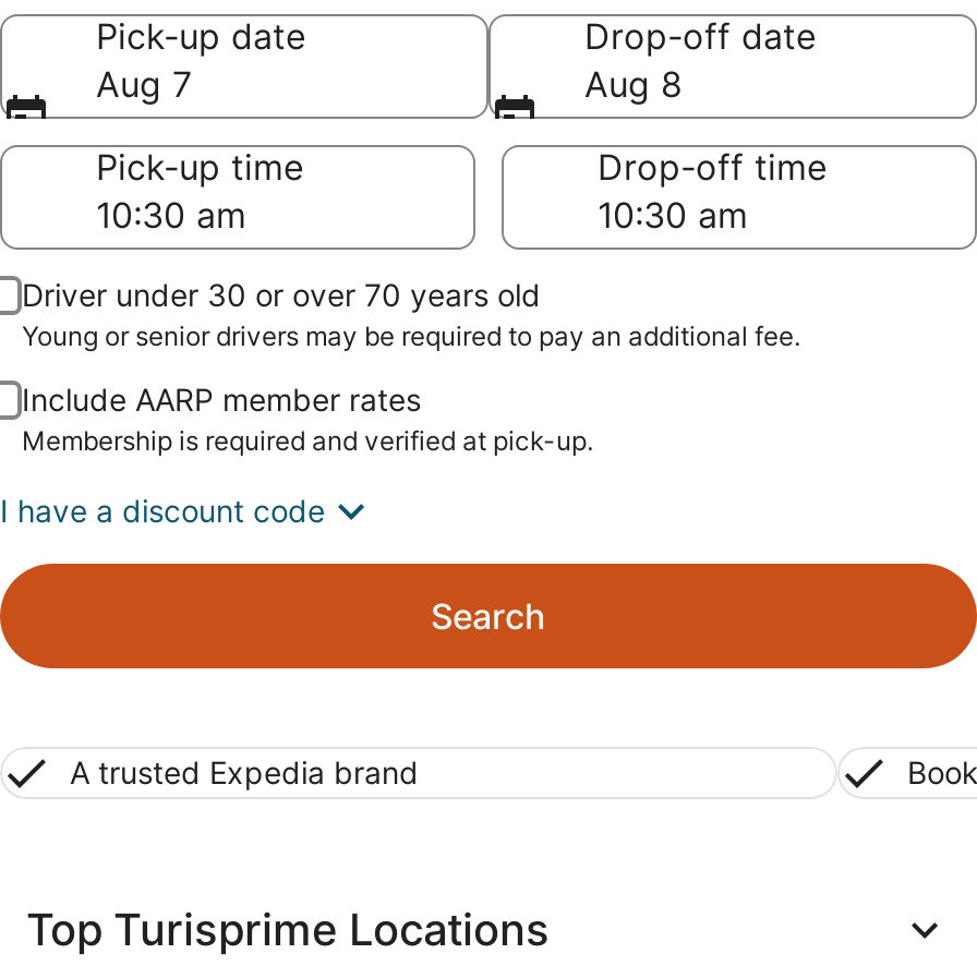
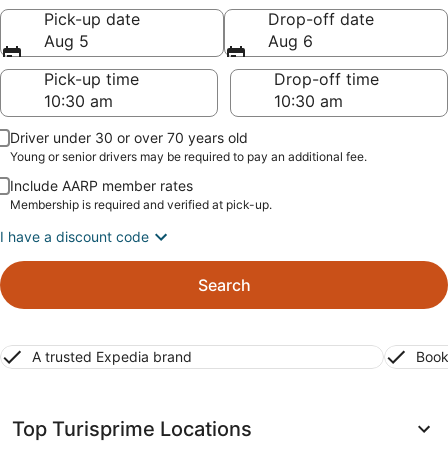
[96,62,192,106] Aug 7 -> [44,31,89,51] Aug 5
[584,62,683,106] Aug 8 -> [268,31,313,51] Aug 6

